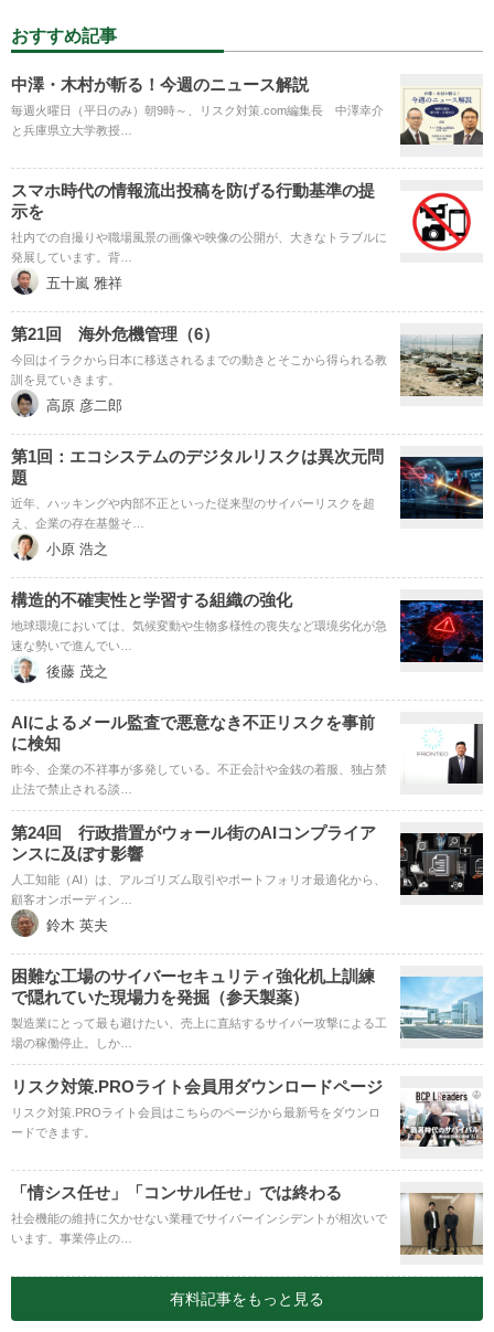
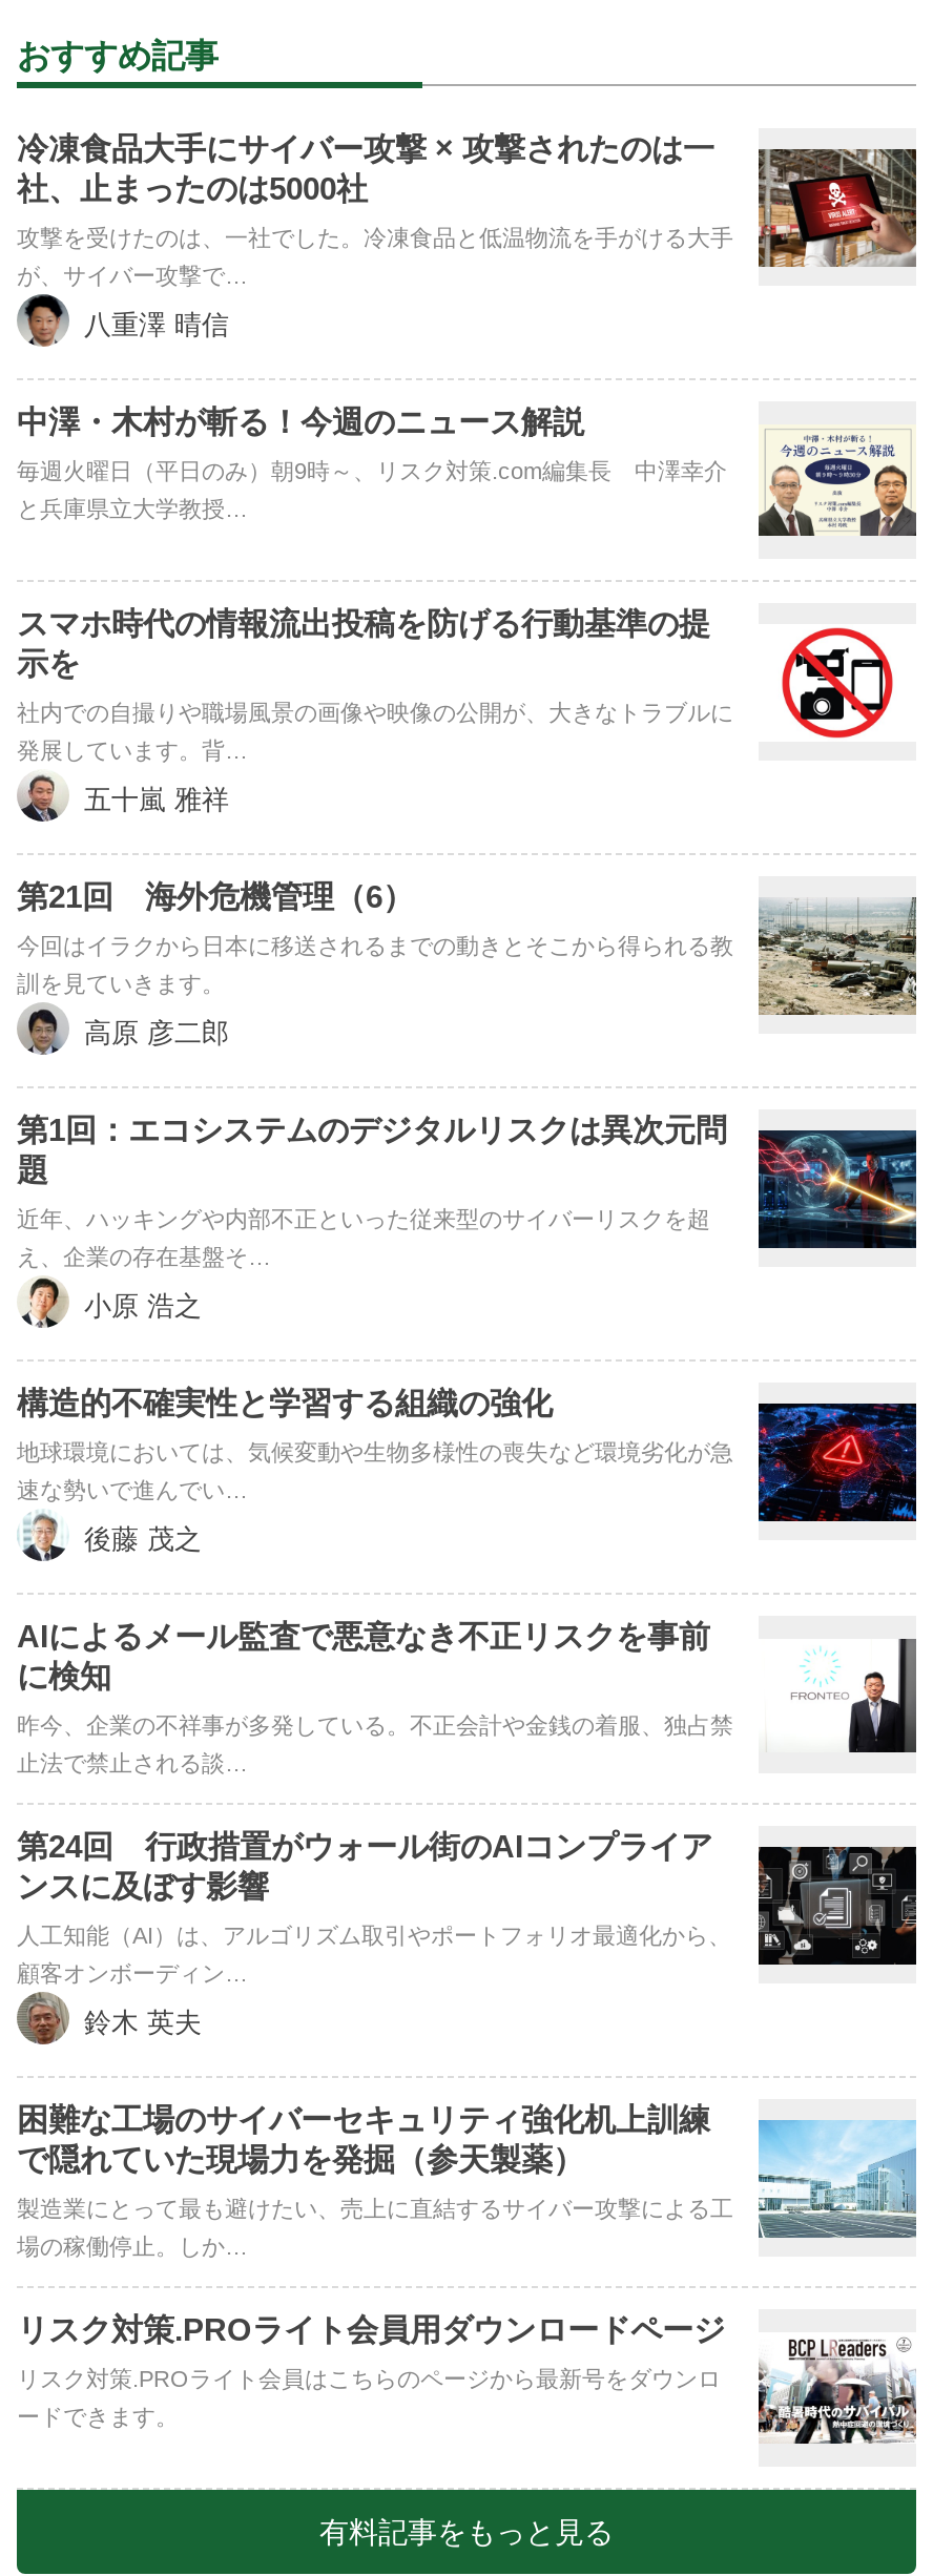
none -> [17,131,918,341] [image] | 冷凍食品大手にサイバー攻撃 × 攻撃されたのは一 | 社、止まったのは5000社 | 攻撃を受けたのは、一社でした。冷凍食品と低温物流を手がける大手 | が、サイバー攻撃で… | 八重澤 晴信
moved [11,75,483,1139] -> [17,404,916,2430]: [image] | 中澤・木村が斬る！今週のニュース解説 | 毎週火曜日（平日のみ）朝9時～、リスク対策.com編集長 中澤幸介 | ... | リスク対策.PROライト会員はこちらのページから最新号をダウンロ | ードできます。
[11,1183,483,1256] [image] | 「情シス任せ」「コンサル任せ」では終わる | 社会機能の維持に欠かせない業種でサイバーインシデントが相次いで | います。事業停止の… -> none

